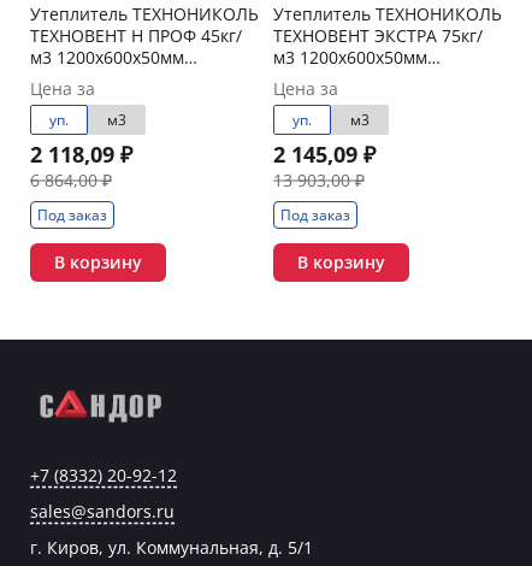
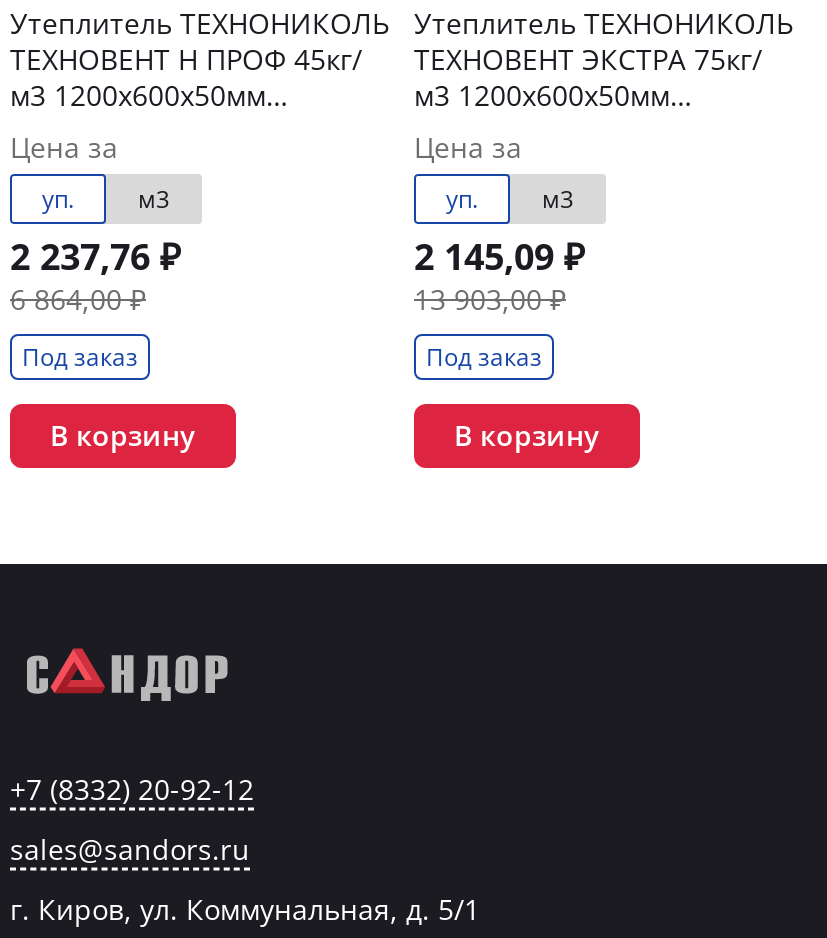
[30,140,132,169] 2 118,09 ₽ -> [10,232,180,280] 2 237,76 ₽

